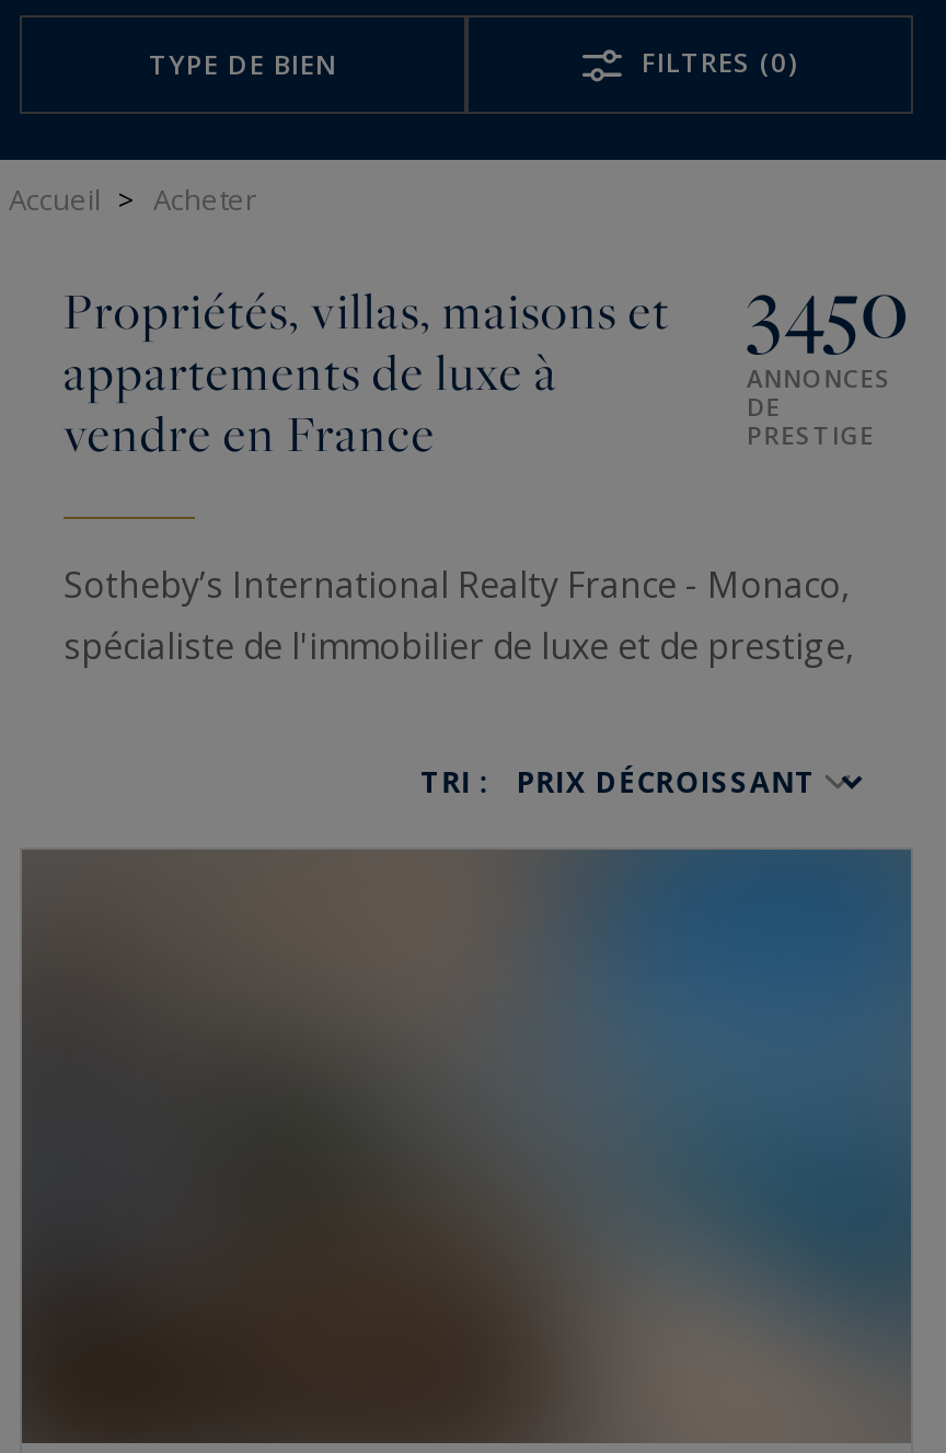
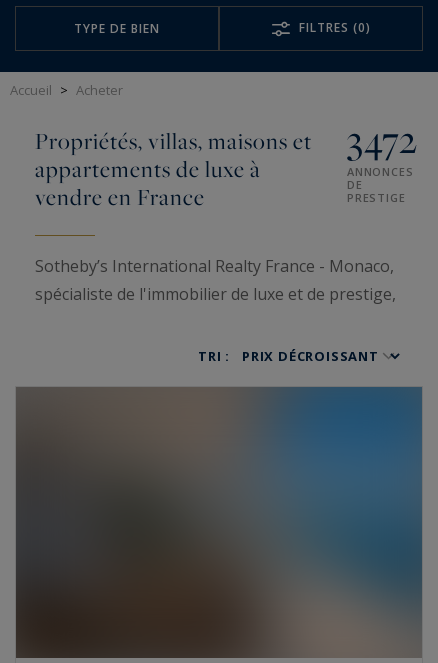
[64,252,909,361] Propriétés, villas, maisons et 3450 -> [35,114,417,164] Propriétés, villas, maisons et 3472

